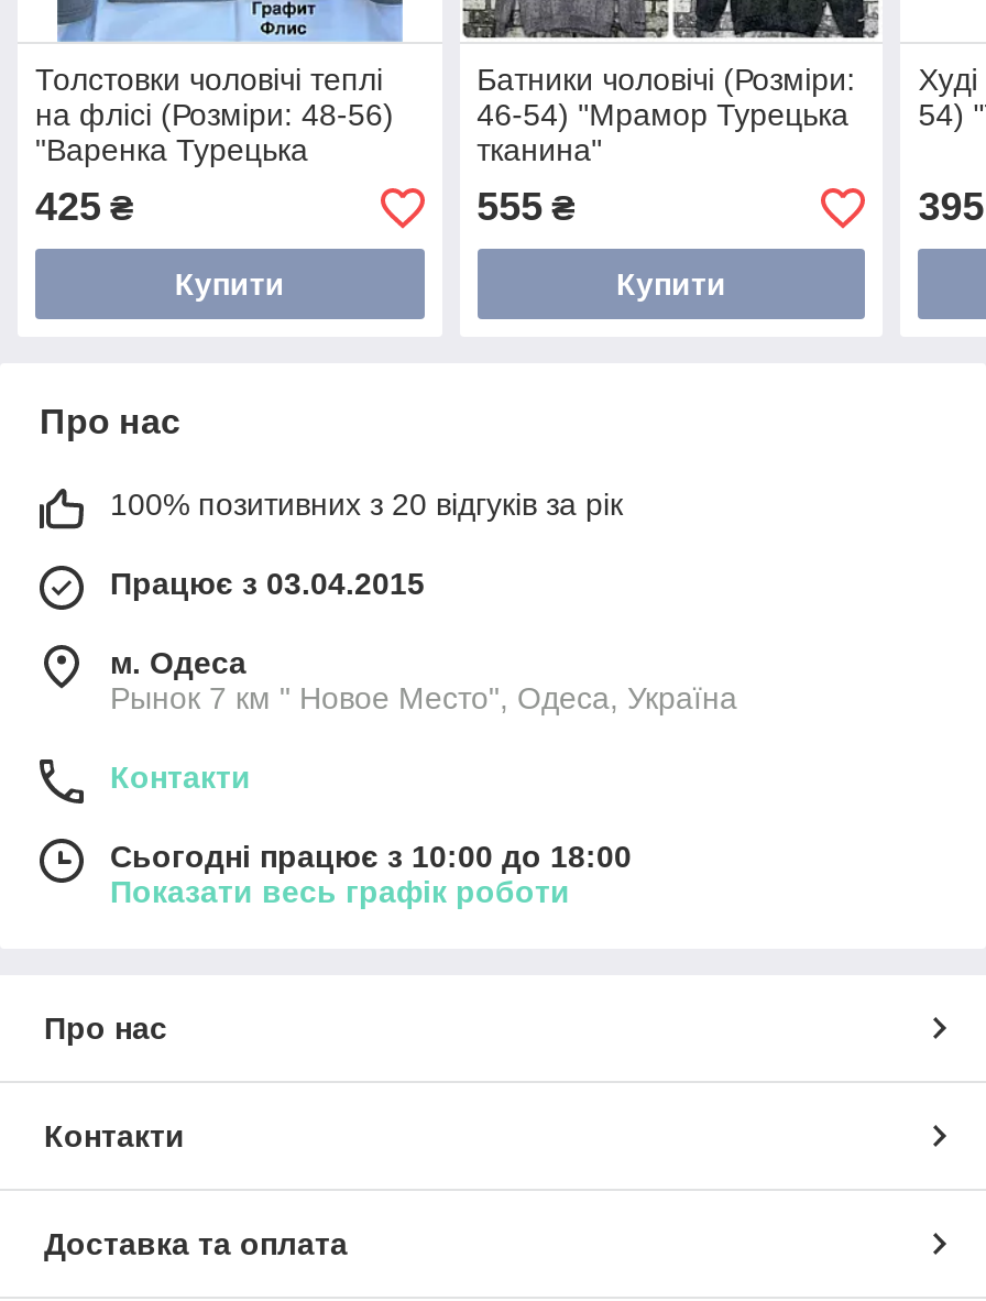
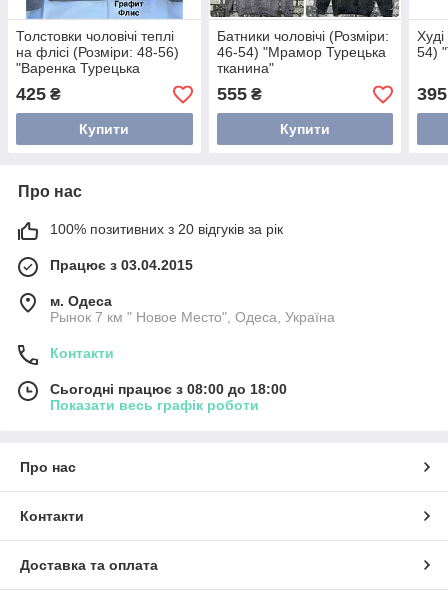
[110,840,632,875] Сьогодні працює з 10:00 до 18:00 -> [50,381,287,397] Сьогодні працює з 08:00 до 18:00

